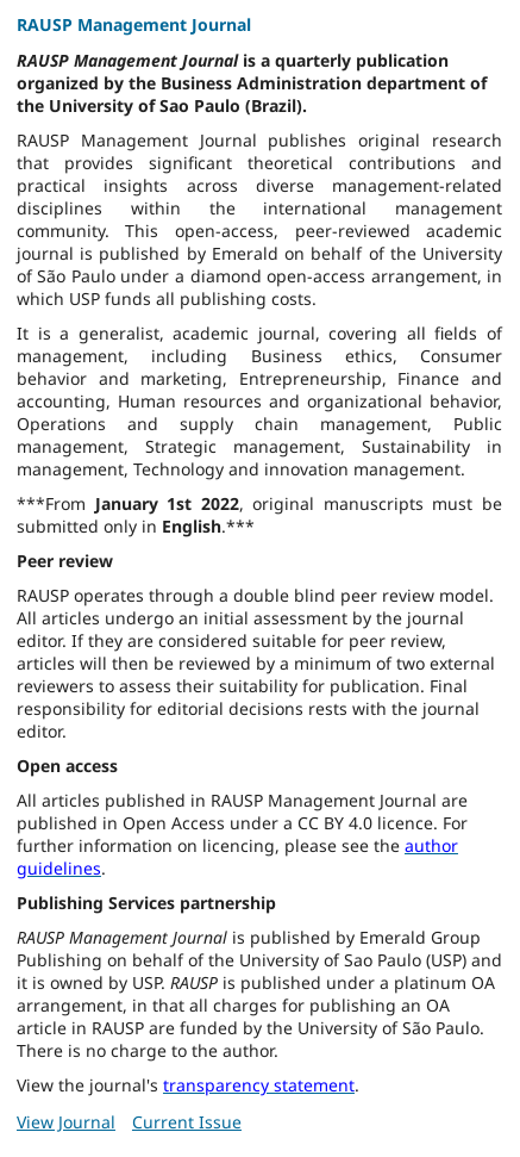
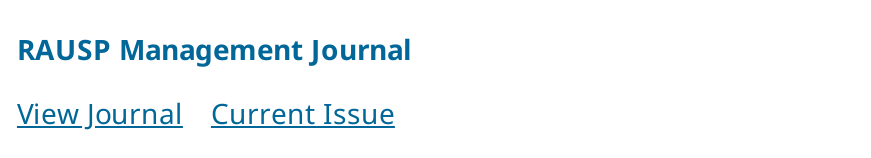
[17,49,502,1097] RAUSP Management Journal is a quarterly publication | organized by the Business Administration department of | the University of Sao Paulo (Brazil). | RAUSP Management Journal publishes original research | that provides significant theoretical contributions and | practical insights across diverse management-related | disciplines within the international management | community. This open-access, peer-reviewed academic | journal is published by Emerald on behalf of the University | of São Paulo under a diamond open-access arrangement, in | which USP funds all publishing costs. | It is a generalist, academic journal, covering all fields of | management, including Business ethics, Consumer | behavior and marketing, Entrepreneurship, Finance and | accounting, Human resources and organizational behavior, | Operations and supply chain management, Public | management, Strategic management, Sustainability in | management, Technology and innovation management. | ***From January 1st 2022, original manuscripts must be | submitted only in English.*** | Peer review | RAUSP operates through a double blind peer review model. | All articles undergo an initial assessment by the journal | editor. If they are considered suitable for peer review, | articles will then be reviewed by a minimum of two external | reviewers to assess their suitability for publication. Final | responsibility for editorial decisions rests with the journal | editor. | Open access | All articles published in RAUSP Management Journal are | published in Open Access under a CC BY 4.0 licence. For | further information on licencing, please see the author | guidelines. | Publishing Services partnership | RAUSP Management Journal is published by Emerald Group | Publishing on behalf of the University of Sao Paulo (USP) and | it is owned by USP. RAUSP is published under a platinum OA | arrangement, in that all charges for publishing an OA | article in RAUSP are funded by the University of São Paulo. | There is no charge to the author. | View the journal's transparency statement. -> none

